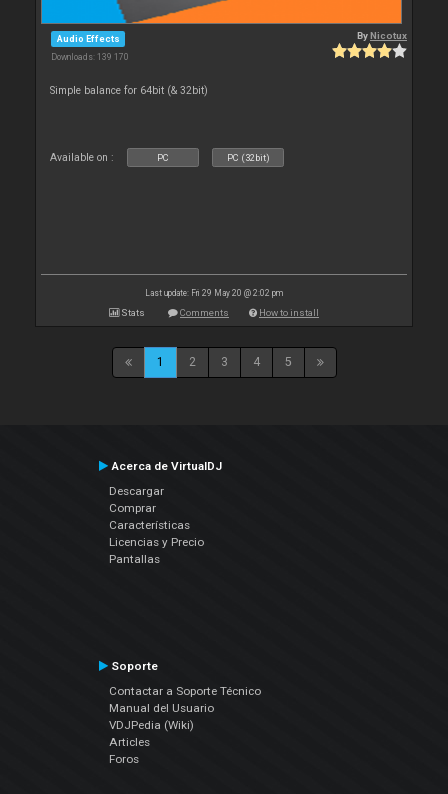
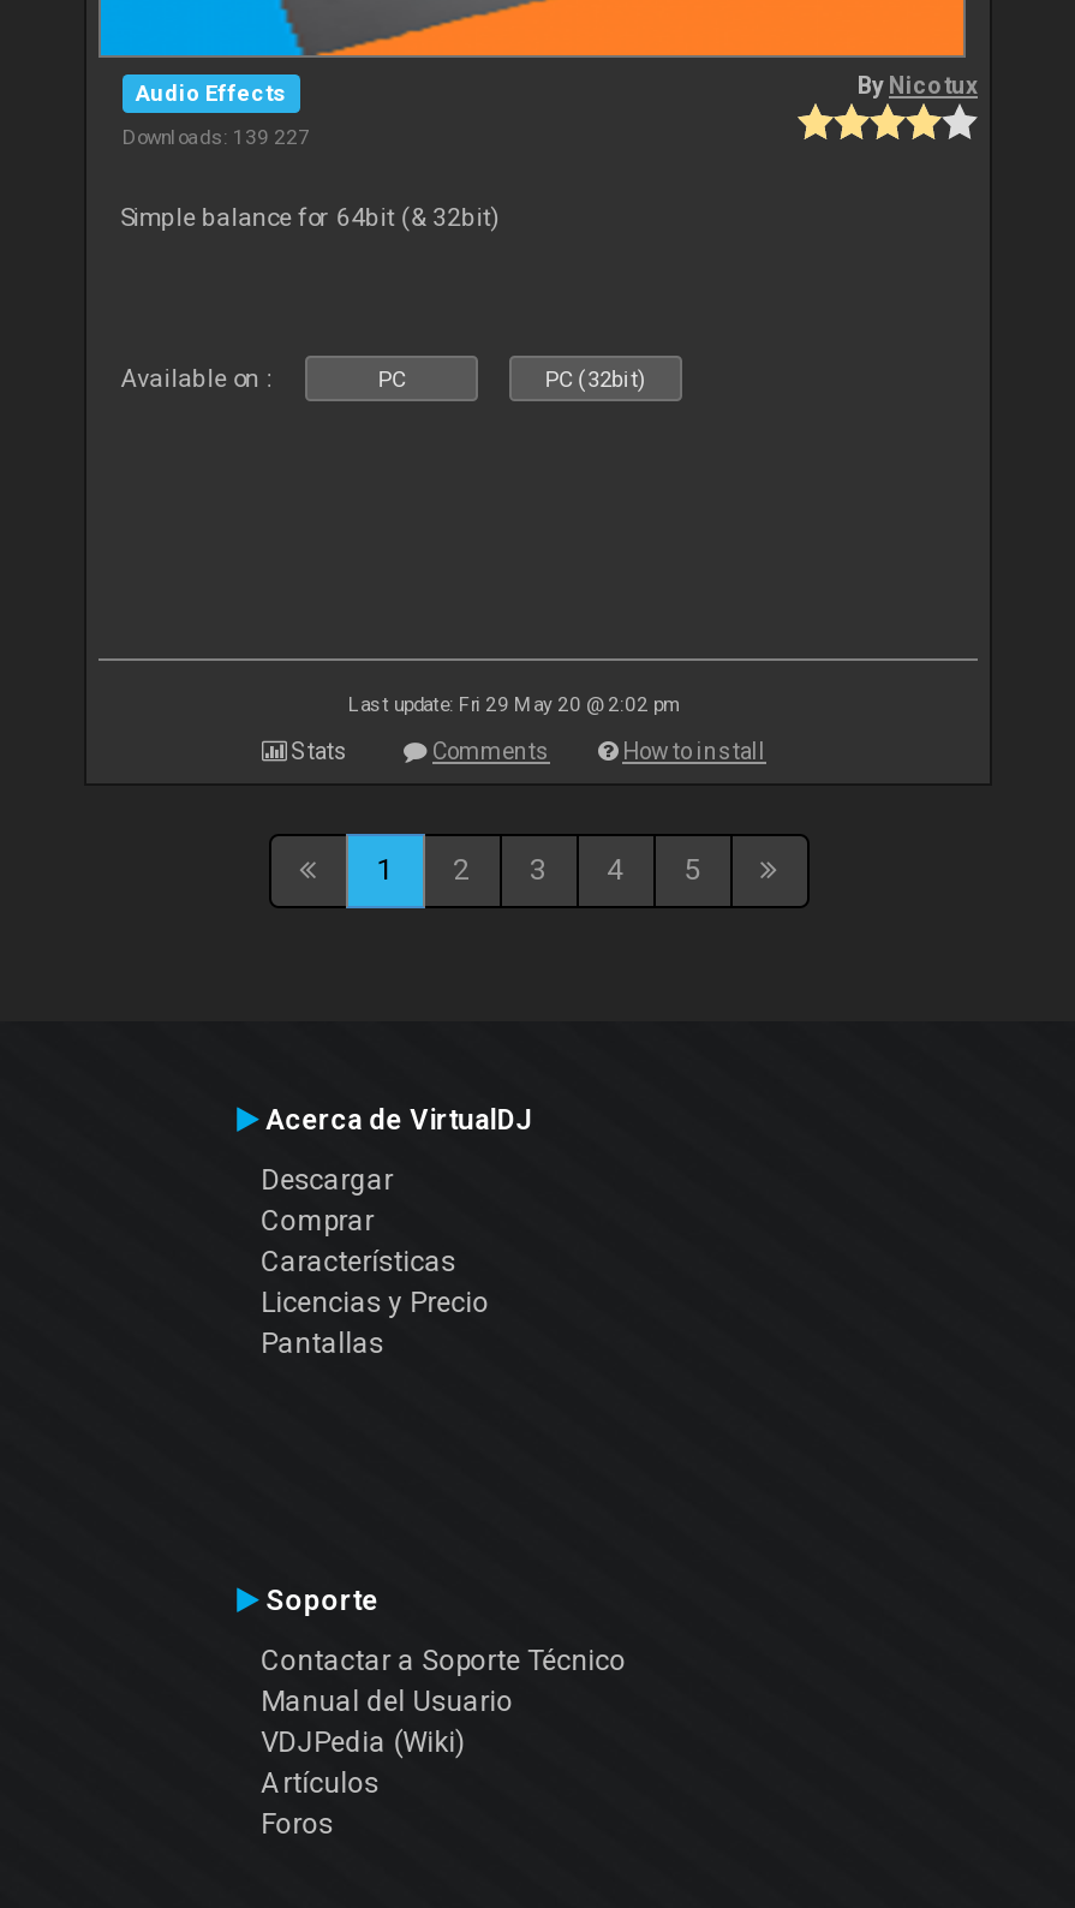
[51,52,129,62] Downloads: 139 170 -> [123,124,310,148] Downloads: 139 227
[109,735,150,749] Articles -> [261,1767,379,1801] Artículos

